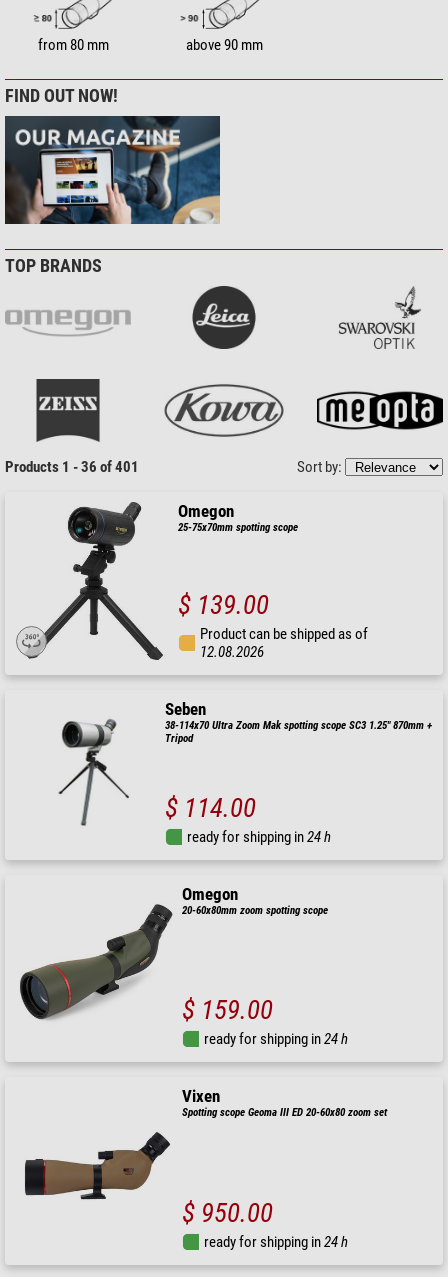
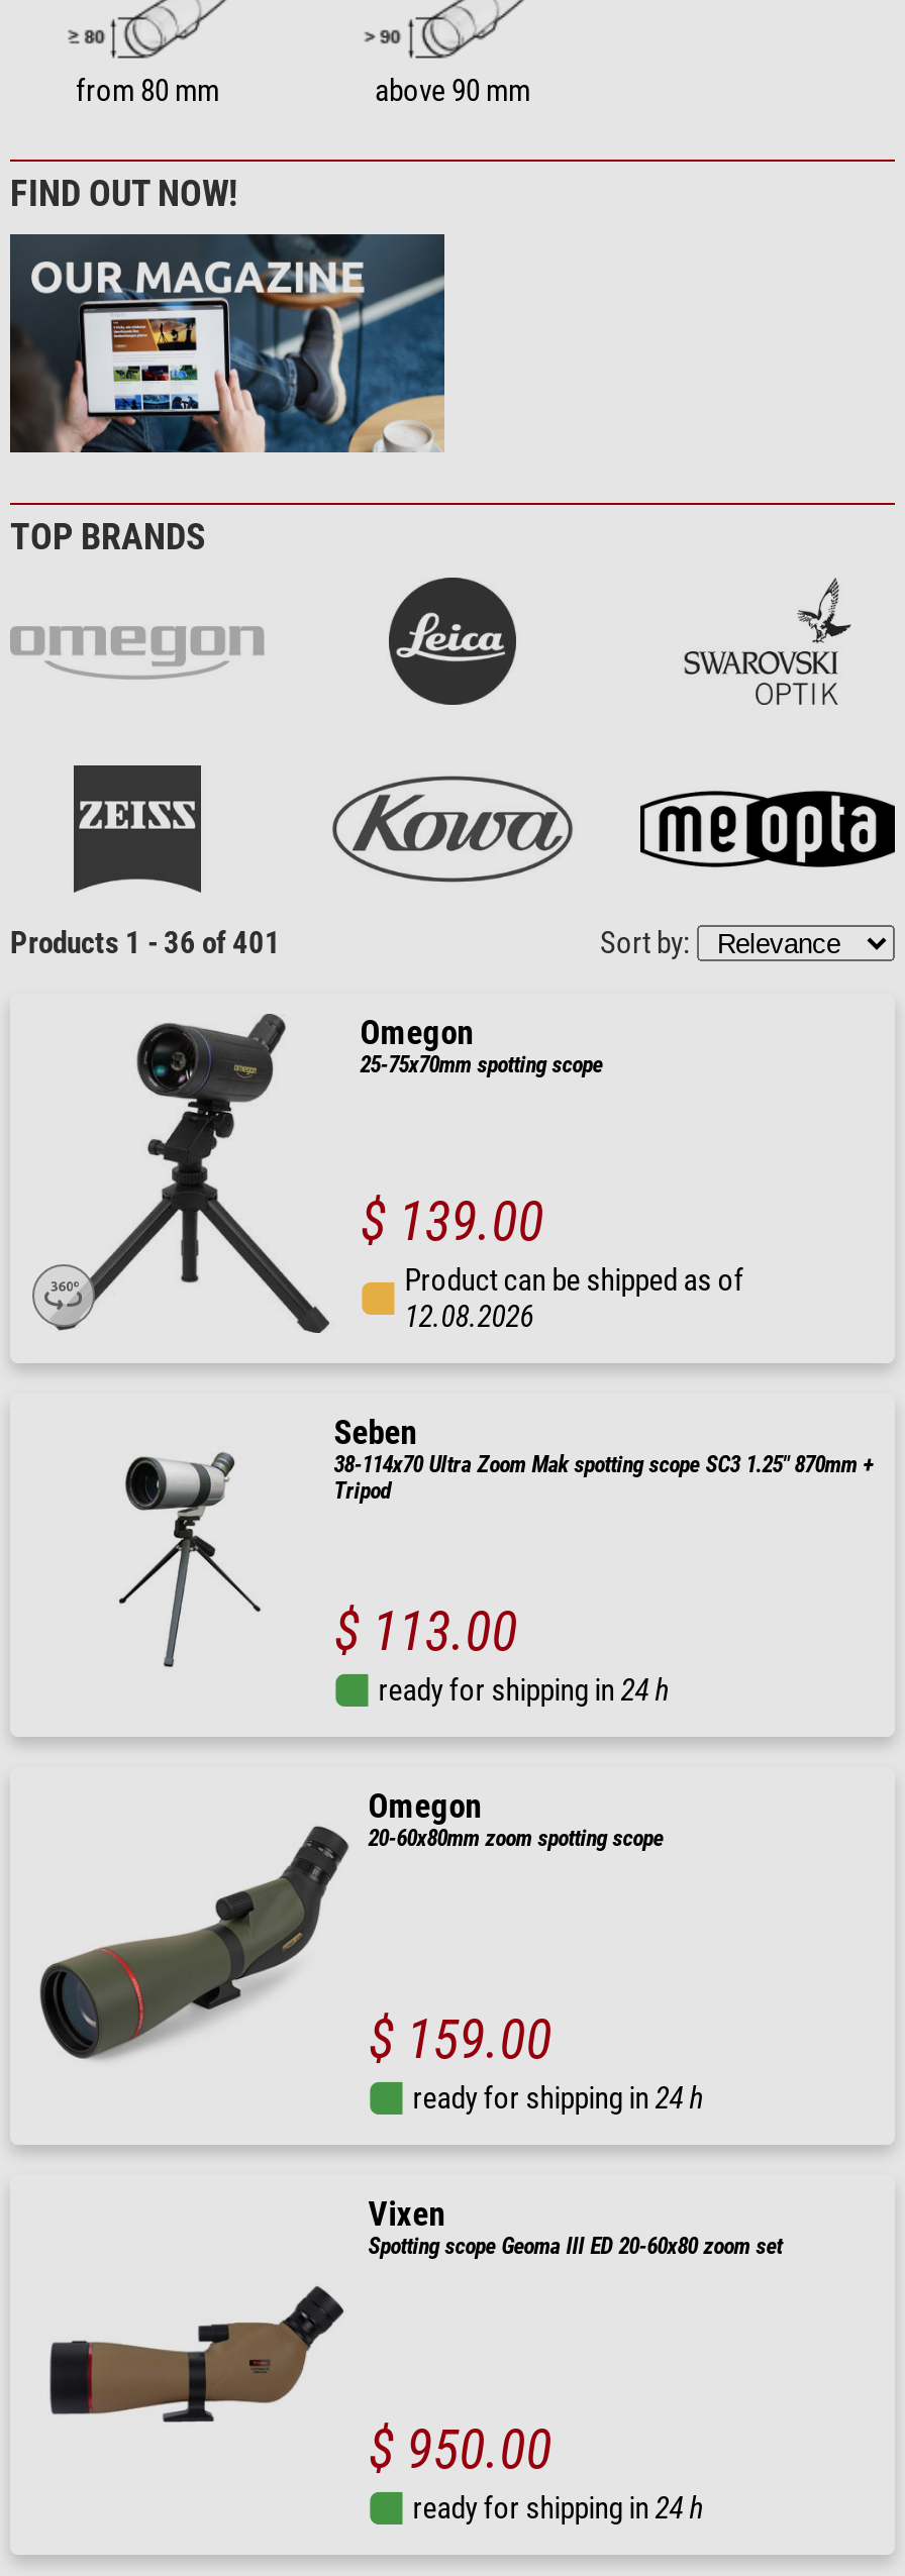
[165,792,256,824] $ 114.00 -> [334,1600,518,1665] $ 113.00

